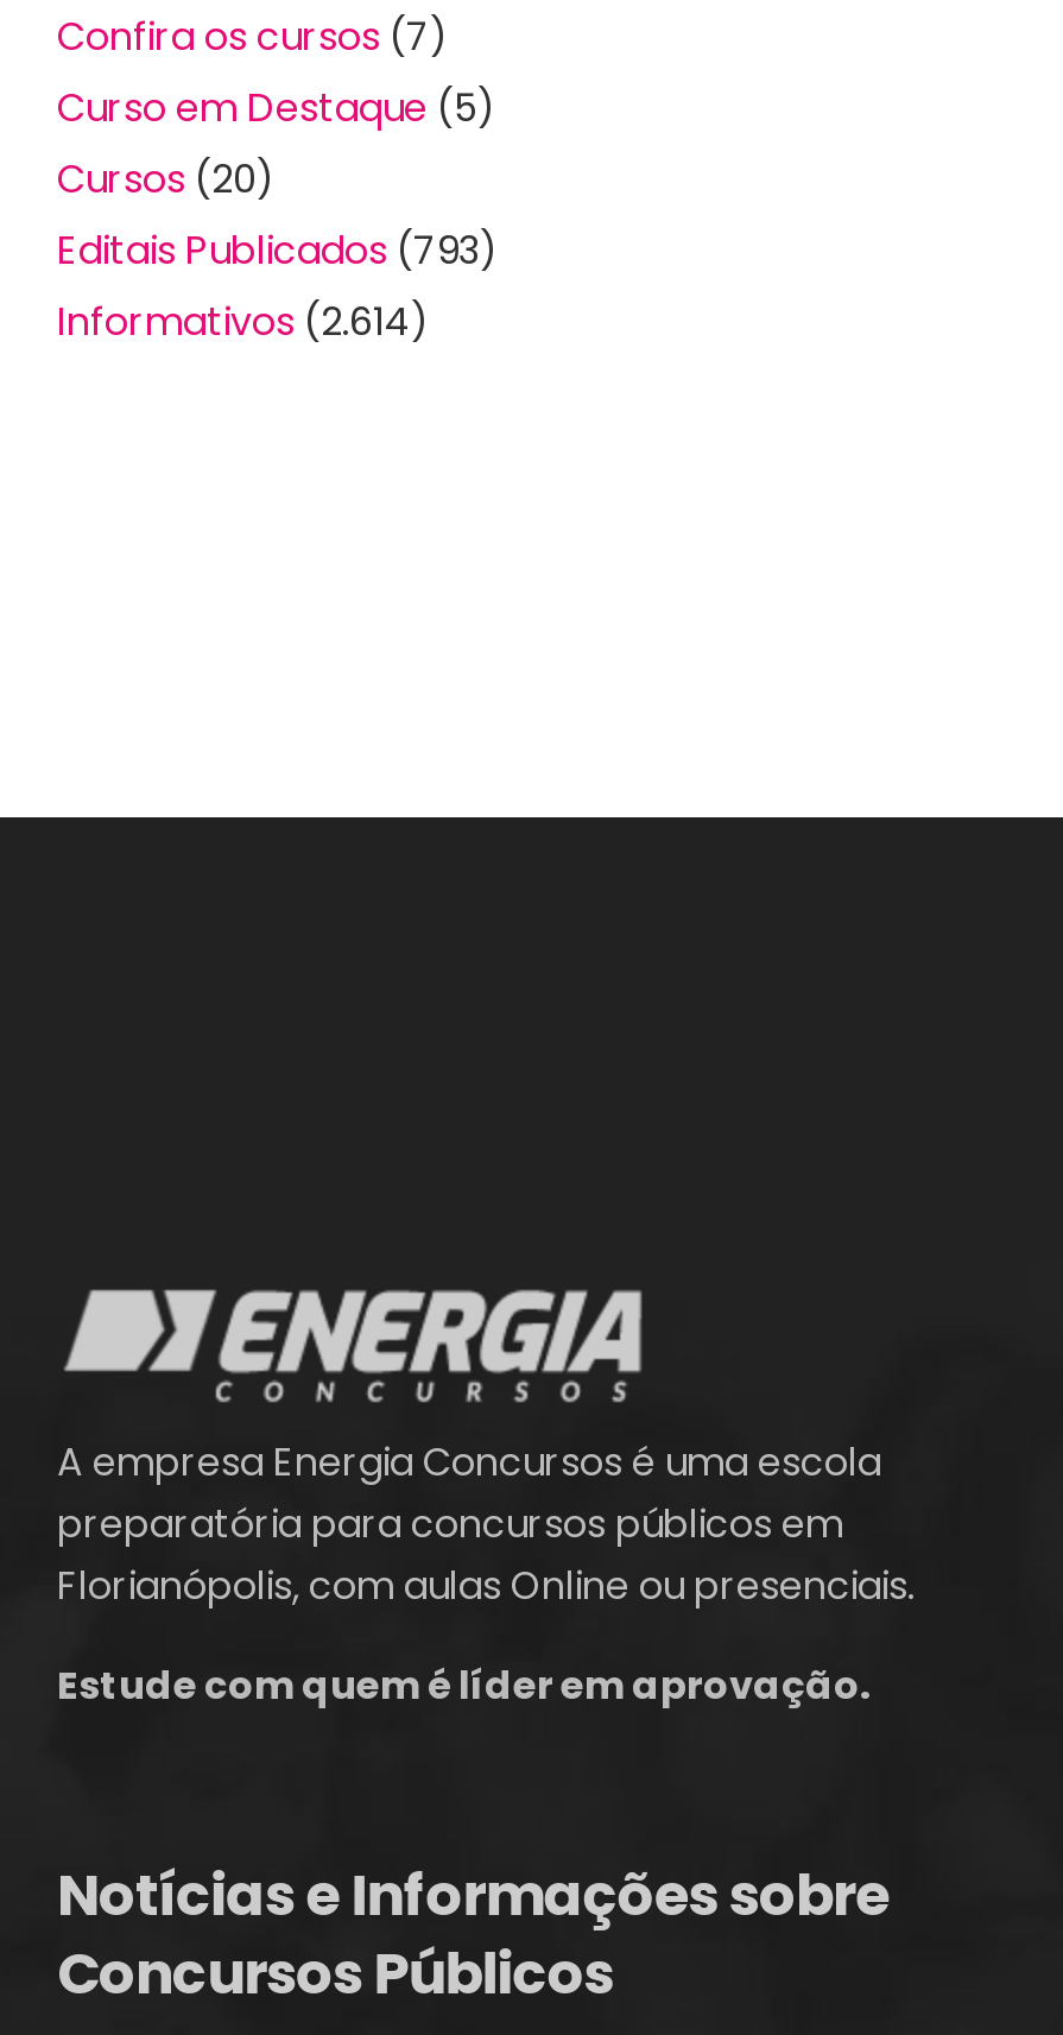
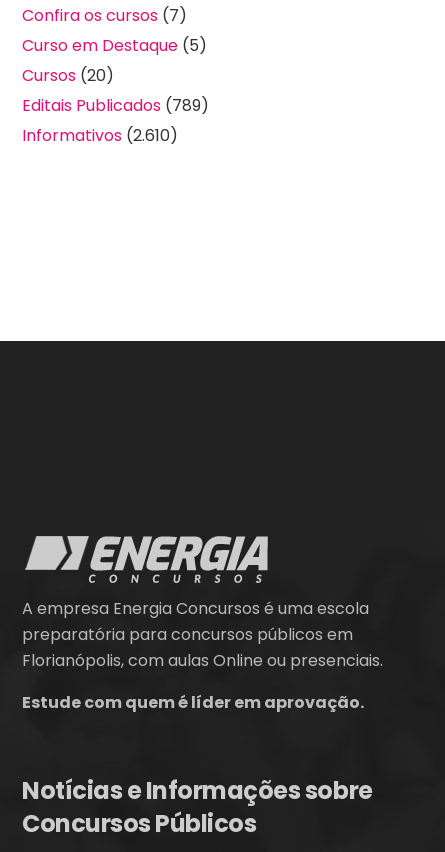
[57,223,499,278] Editais Publicados (793) -> [22,94,209,117] Editais Publicados (789)
[57,294,430,349] Informativos (2.614) -> [22,124,178,147] Informativos (2.610)

